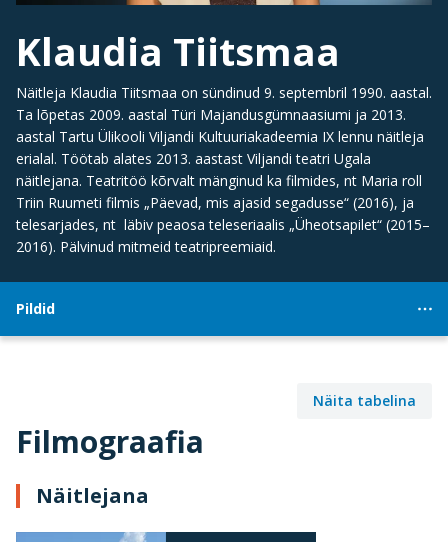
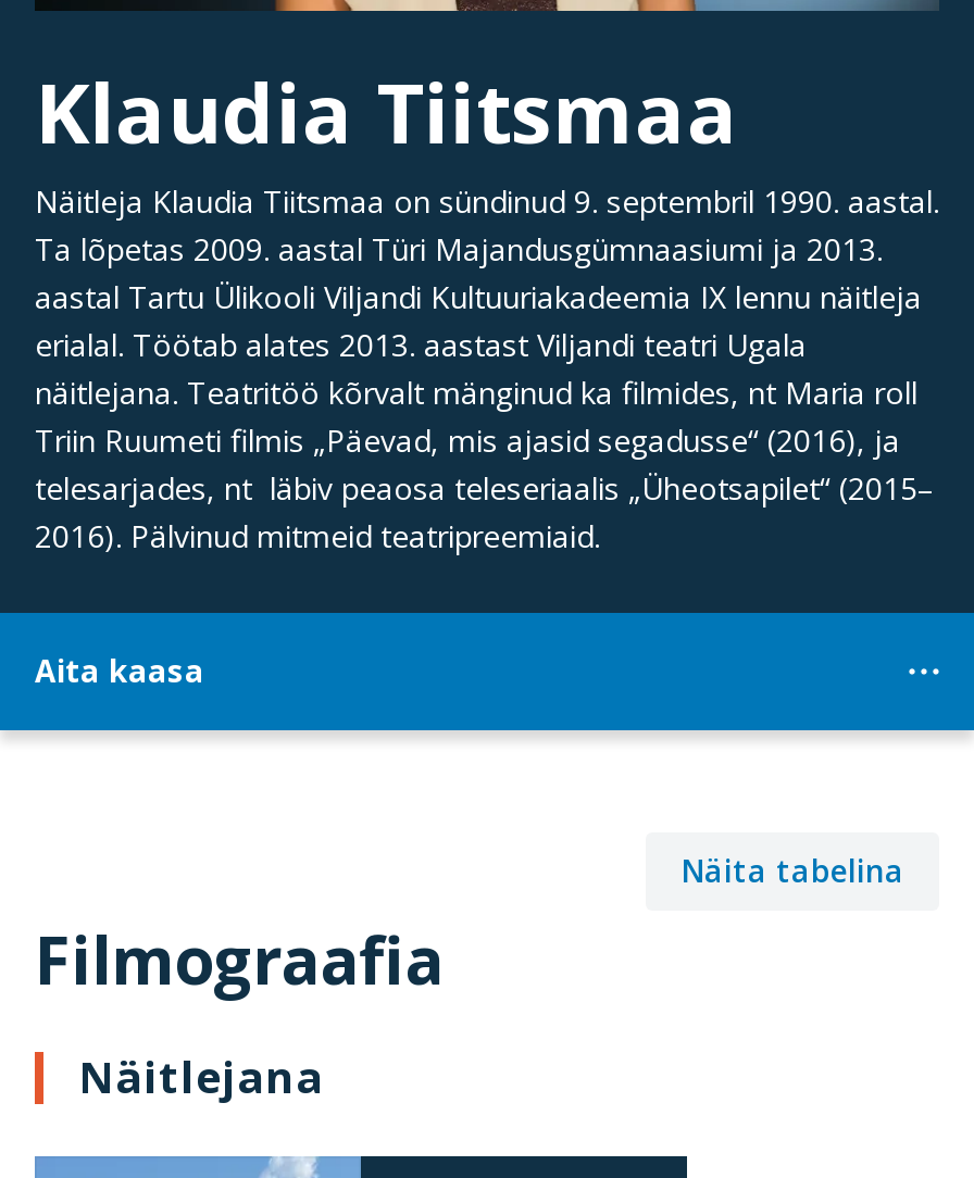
[16,299,55,318] Pildid -> [35,650,204,691] Aita kaasa

